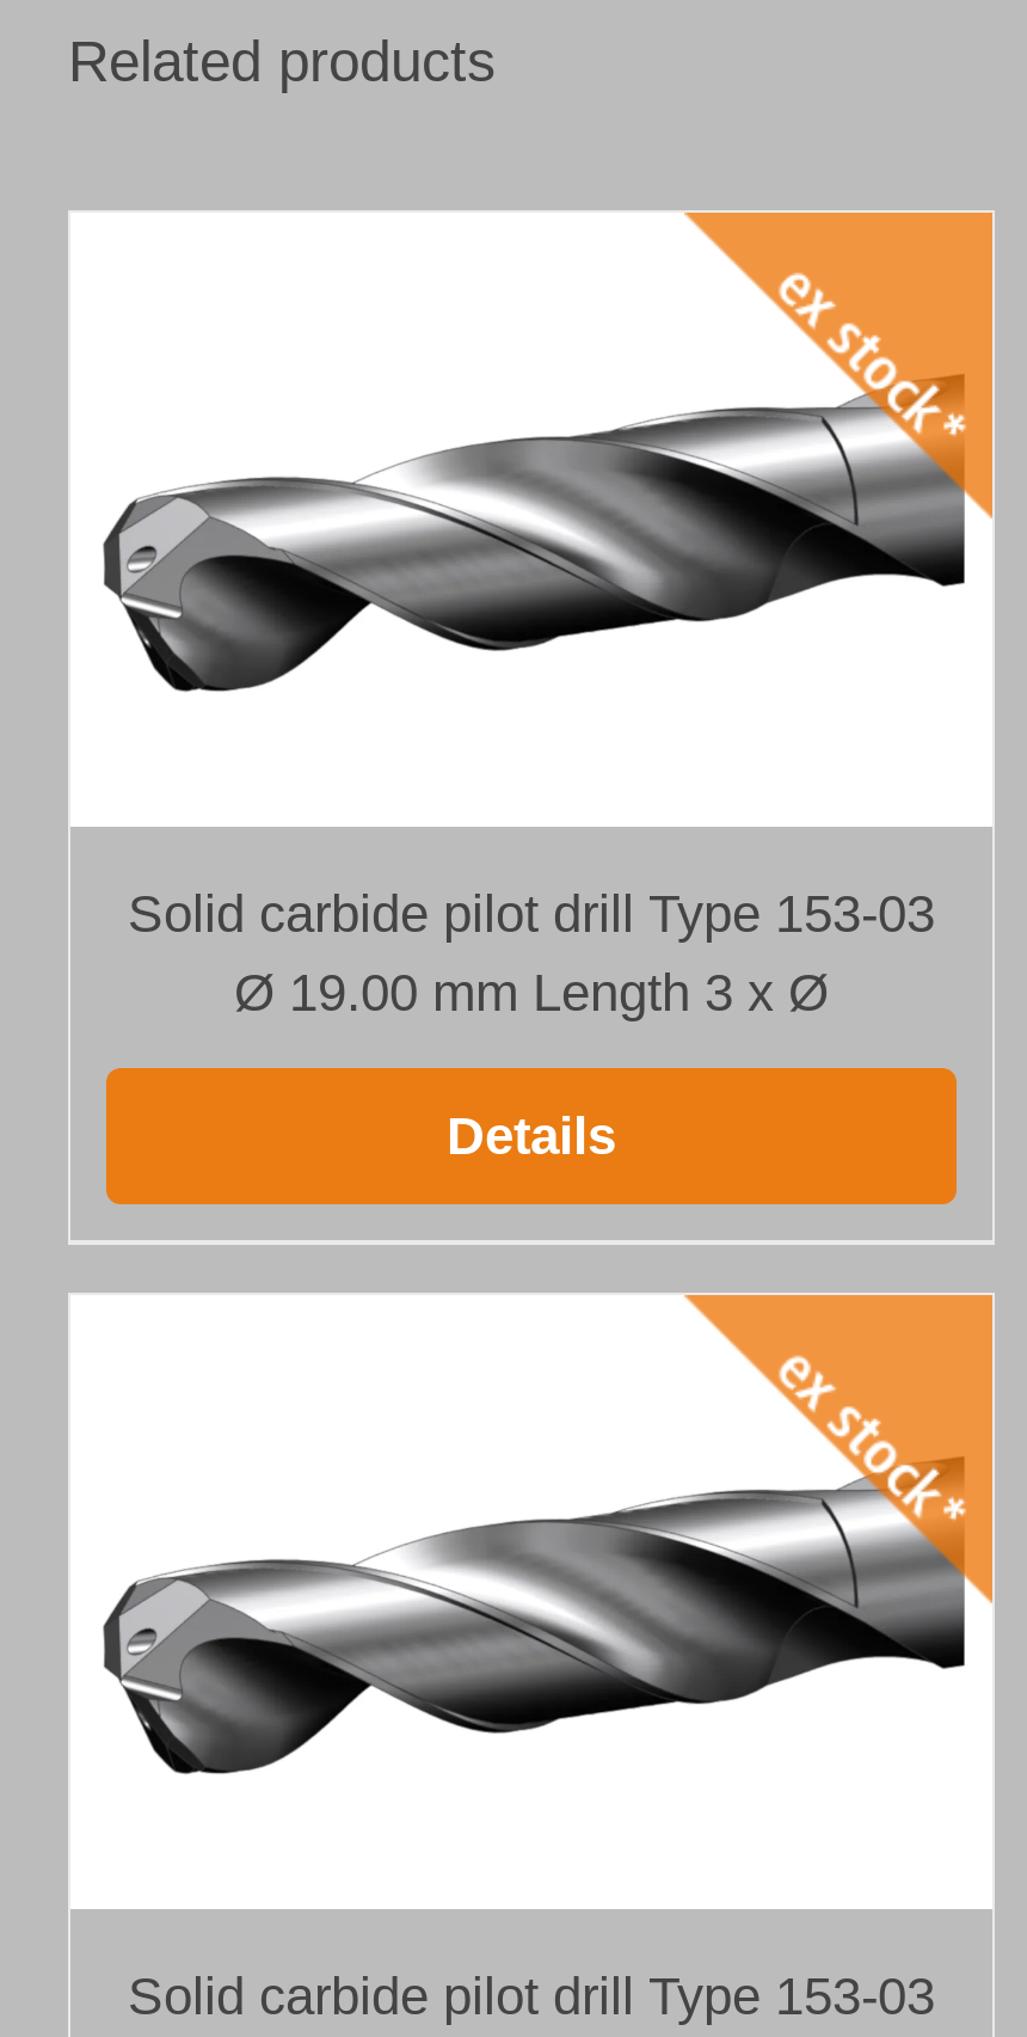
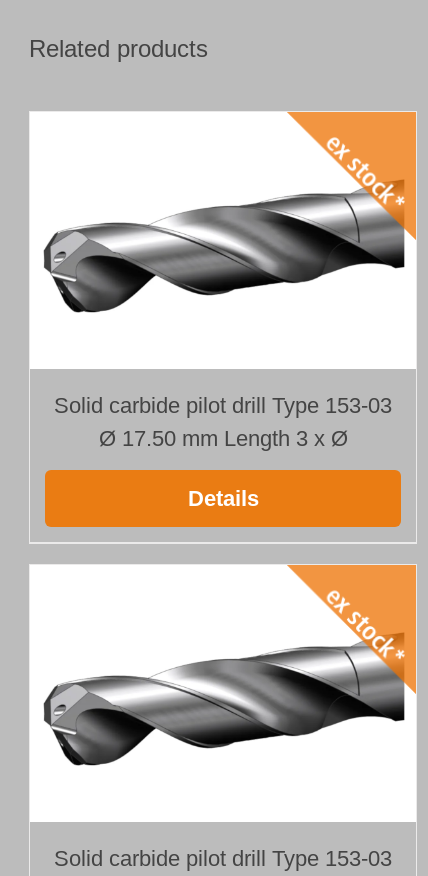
[234,963,829,1022] Ø 19.00 mm Length 3 x Ø -> [98,426,347,451] Ø 17.50 mm Length 3 x Ø

